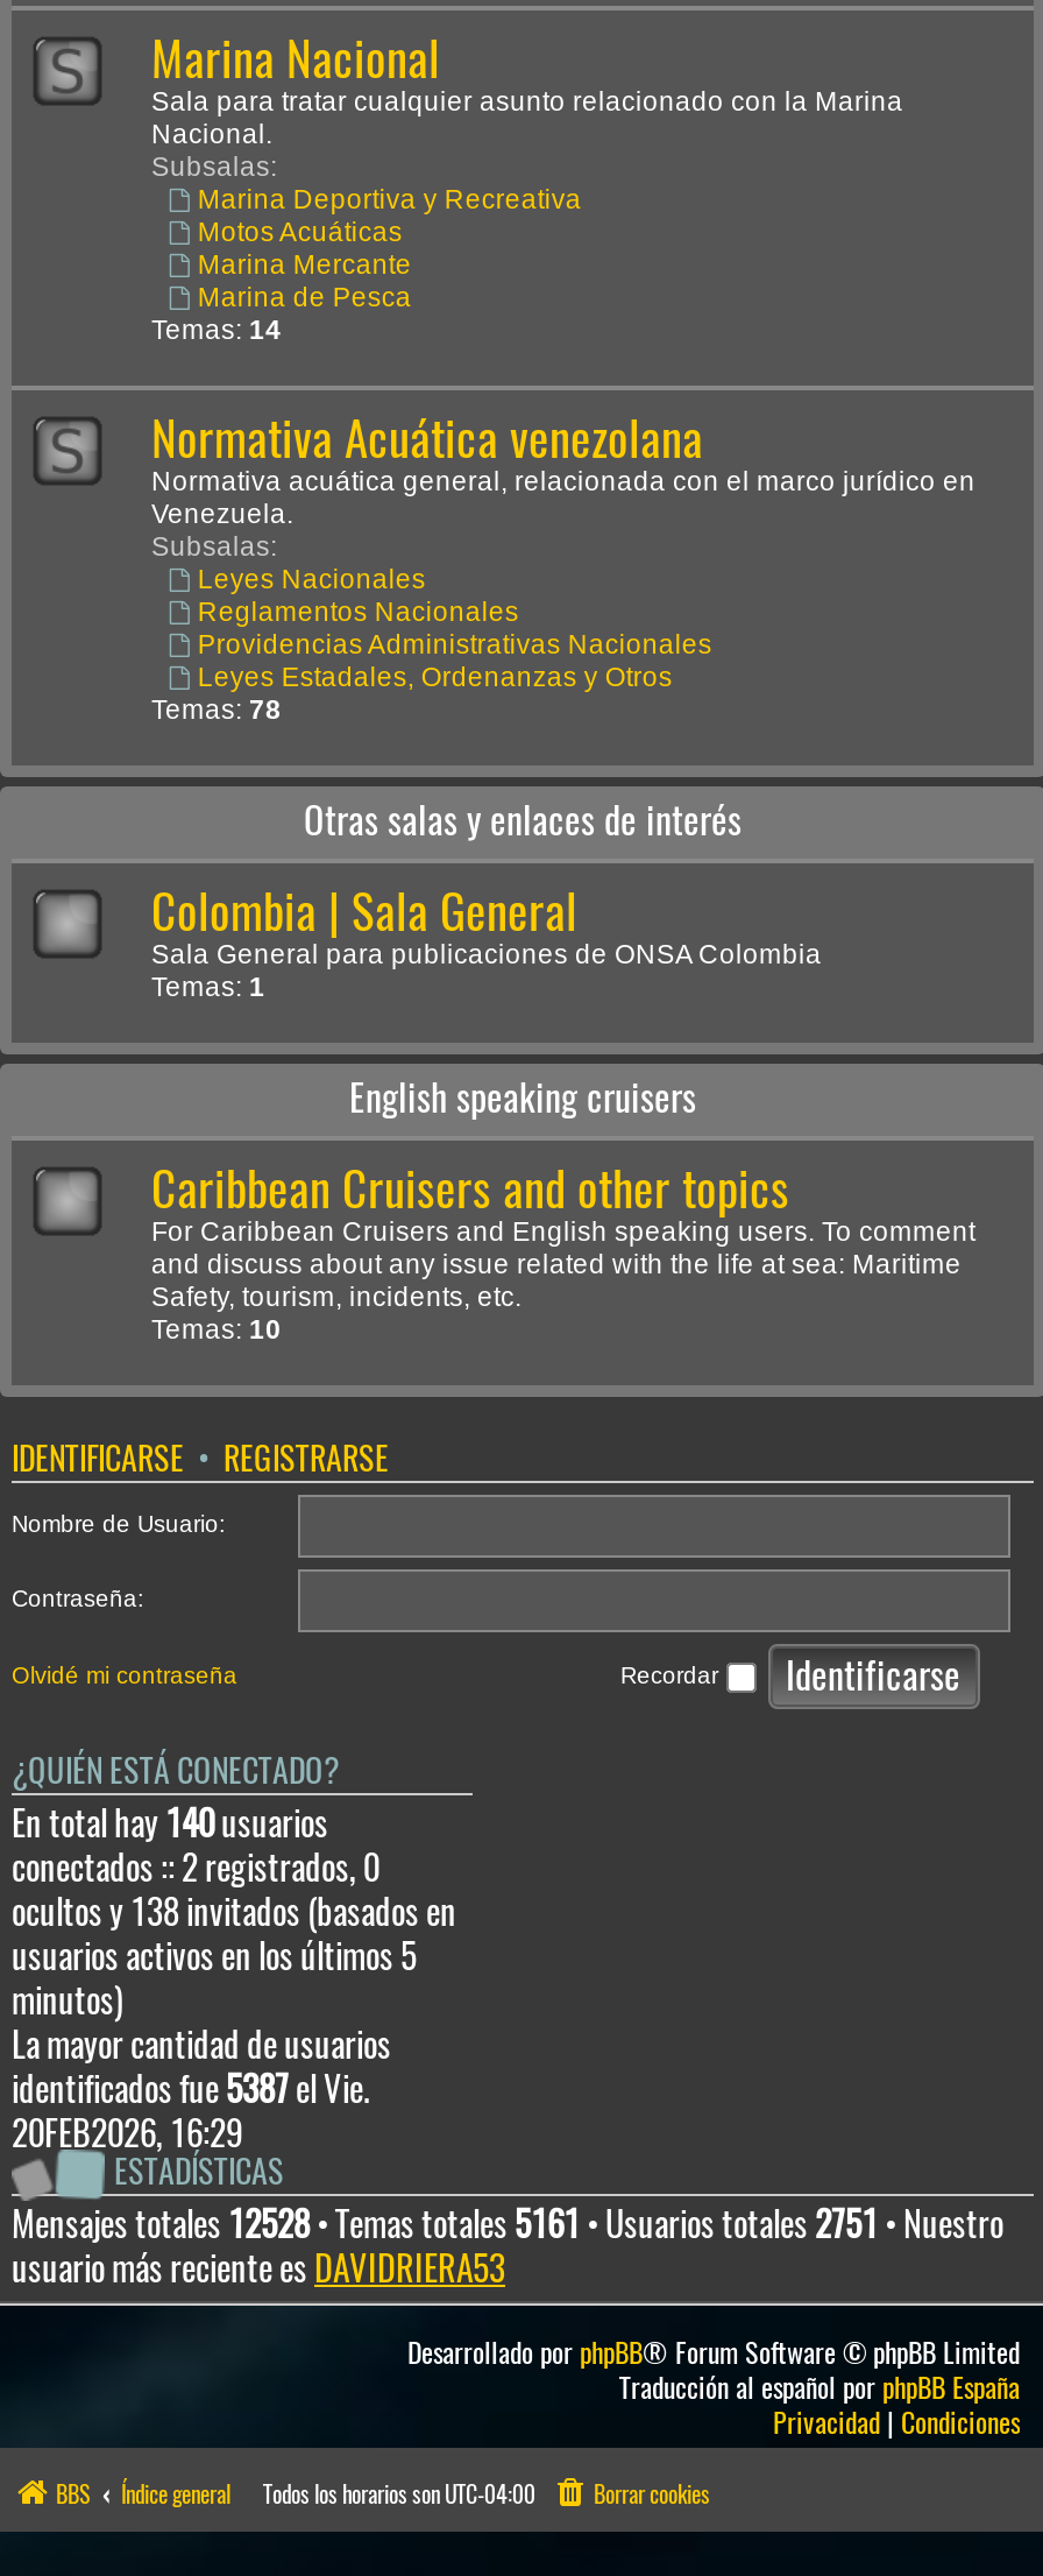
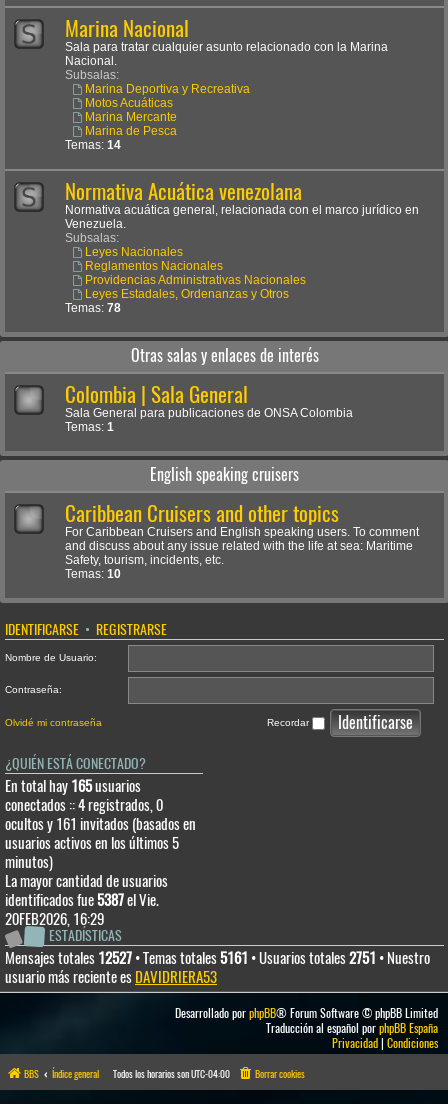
[12,1801,328,1847] En total hay 140usuarios -> [5,776,141,796] En total hay 165usuarios
[12,1845,379,1891] conectados :: 2 registrados, 0 -> [5,795,163,815] conectados :: 4 registrados, 0
[12,1889,456,1936] ocultos y 138 invitados (basados en -> [5,814,196,834] ocultos y 161 invitados (basados en
[12,2201,1003,2248] Mensajes totales 12528 • Temas totales 5161 • Usuarios totales 2751 • Nuestro -> [5,948,430,968] Mensajes totales 12527 • Temas totales 5161 • Usuarios totales 2751 • Nuestro

